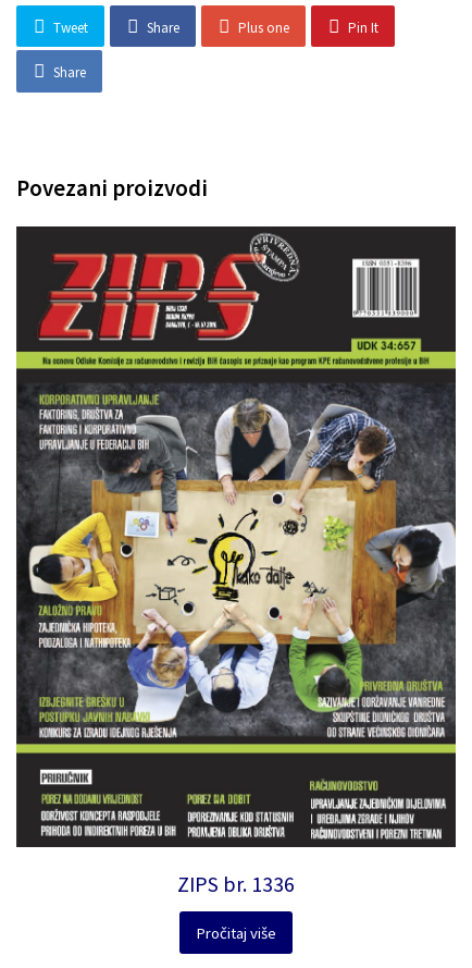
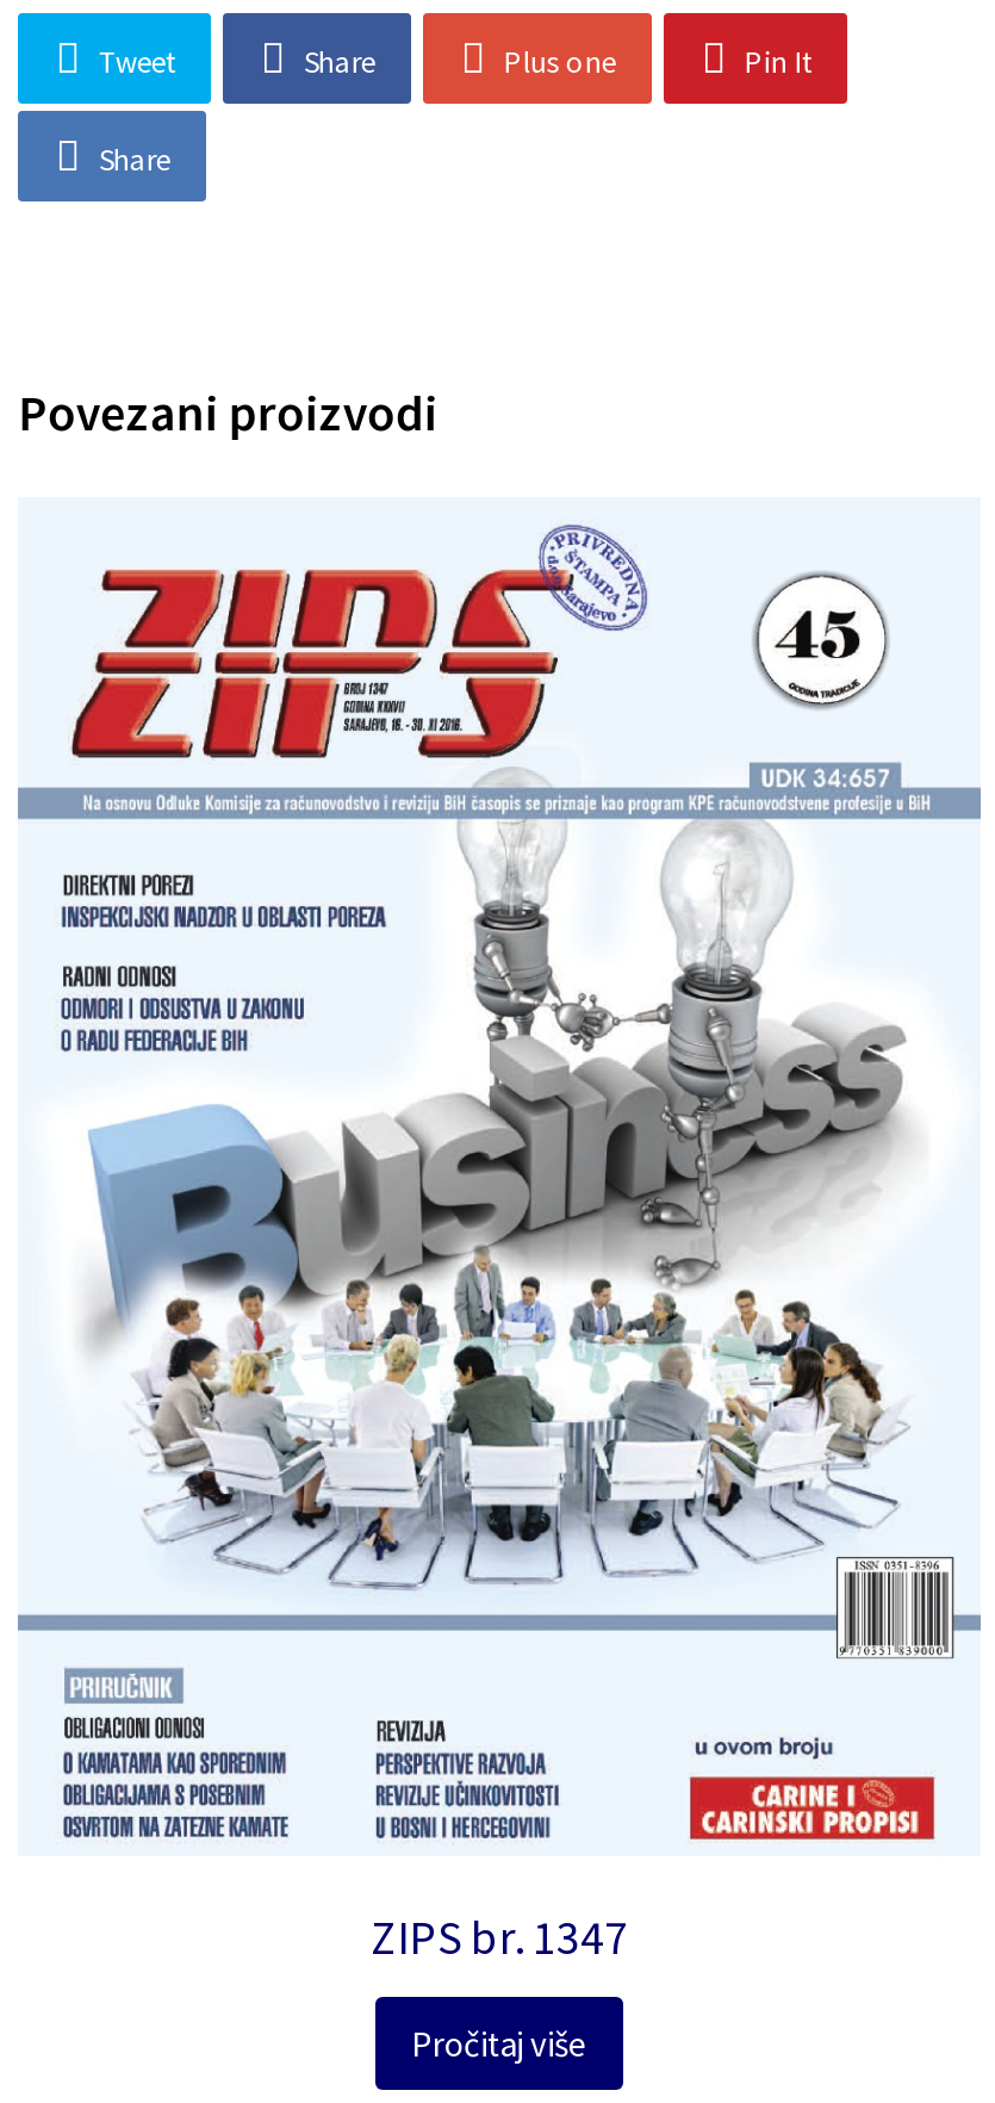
[15,225,457,898] [image] | ZIPS br. 1336 -> [15,497,983,1967] [image] | ZIPS br. 1347

